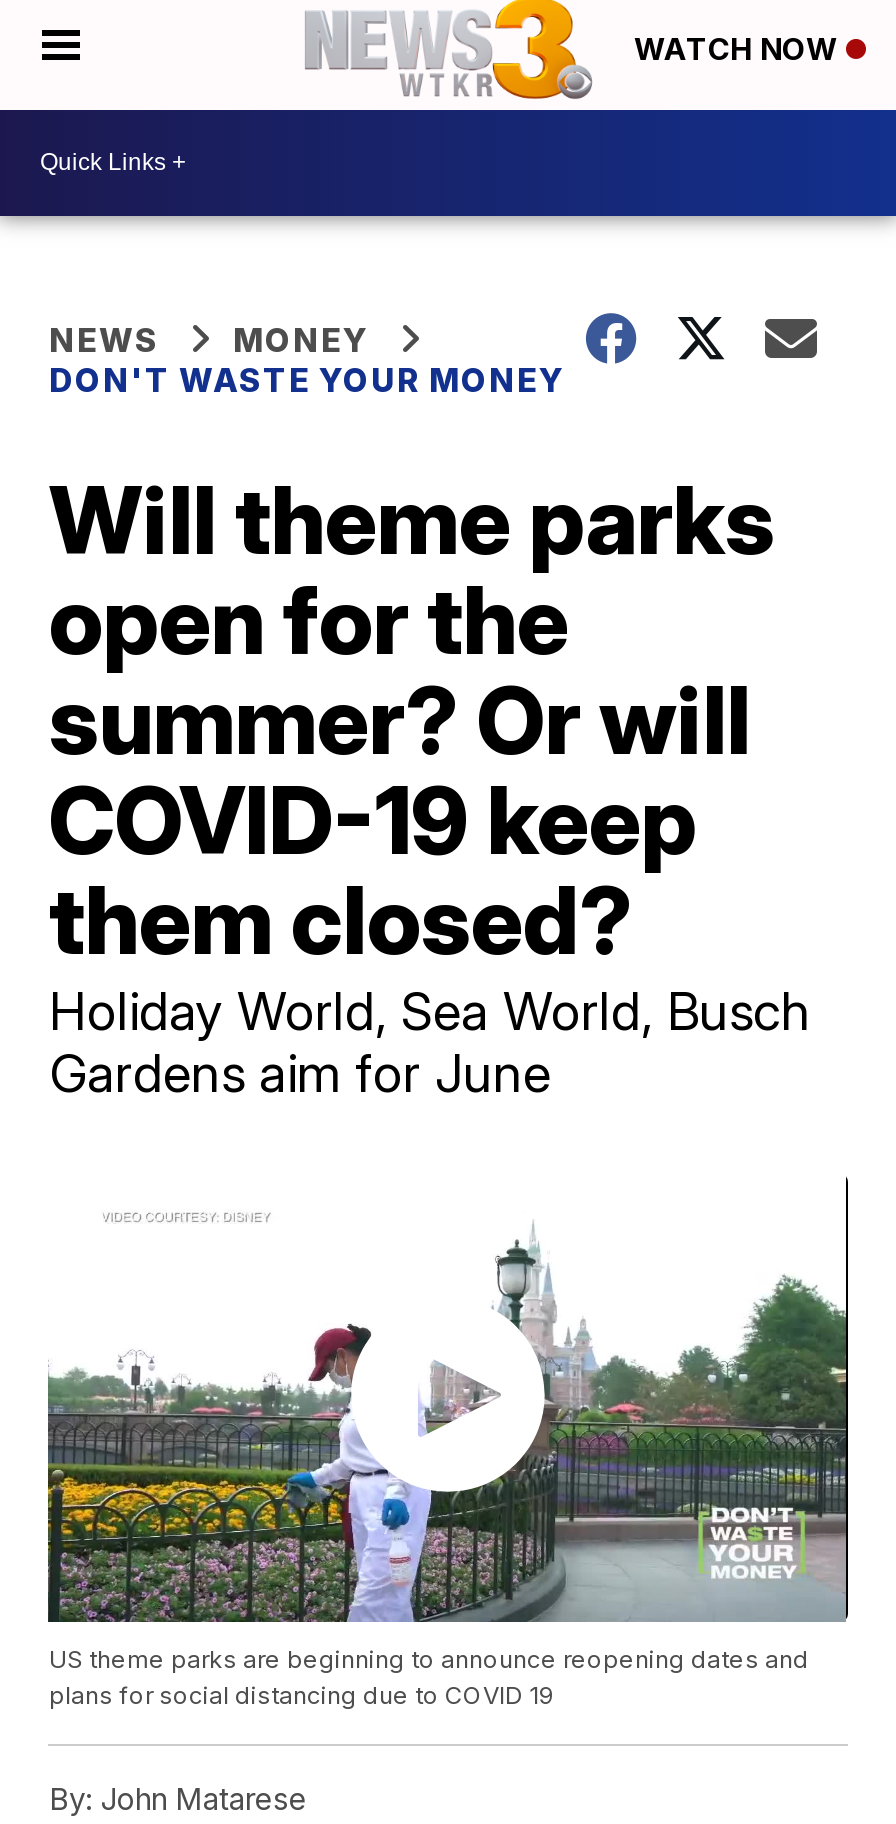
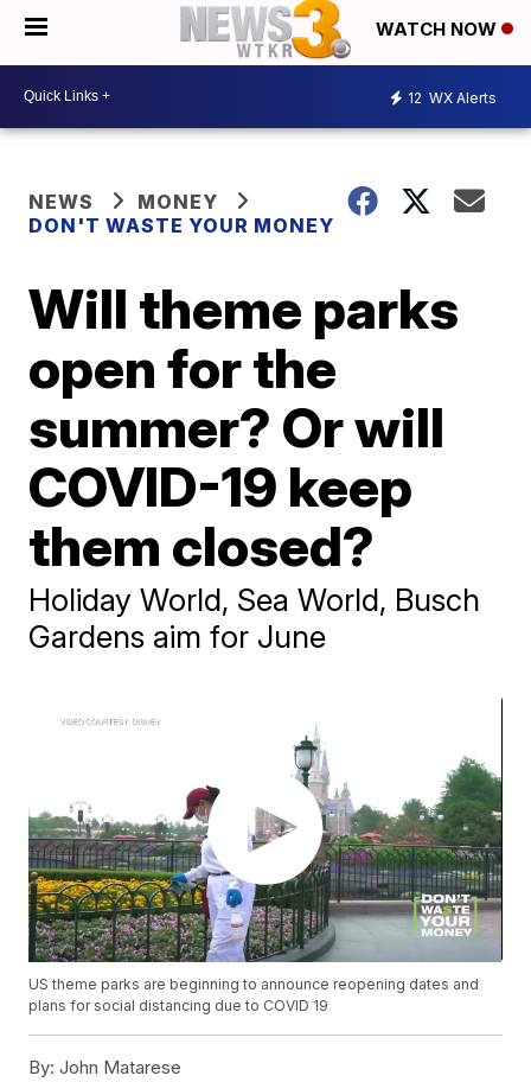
none -> [408,89,497,107] 12 WX Alerts

